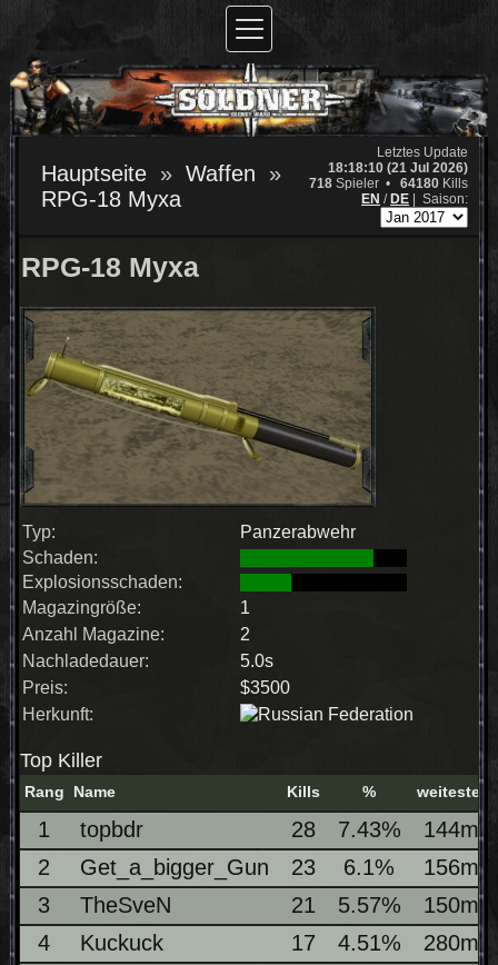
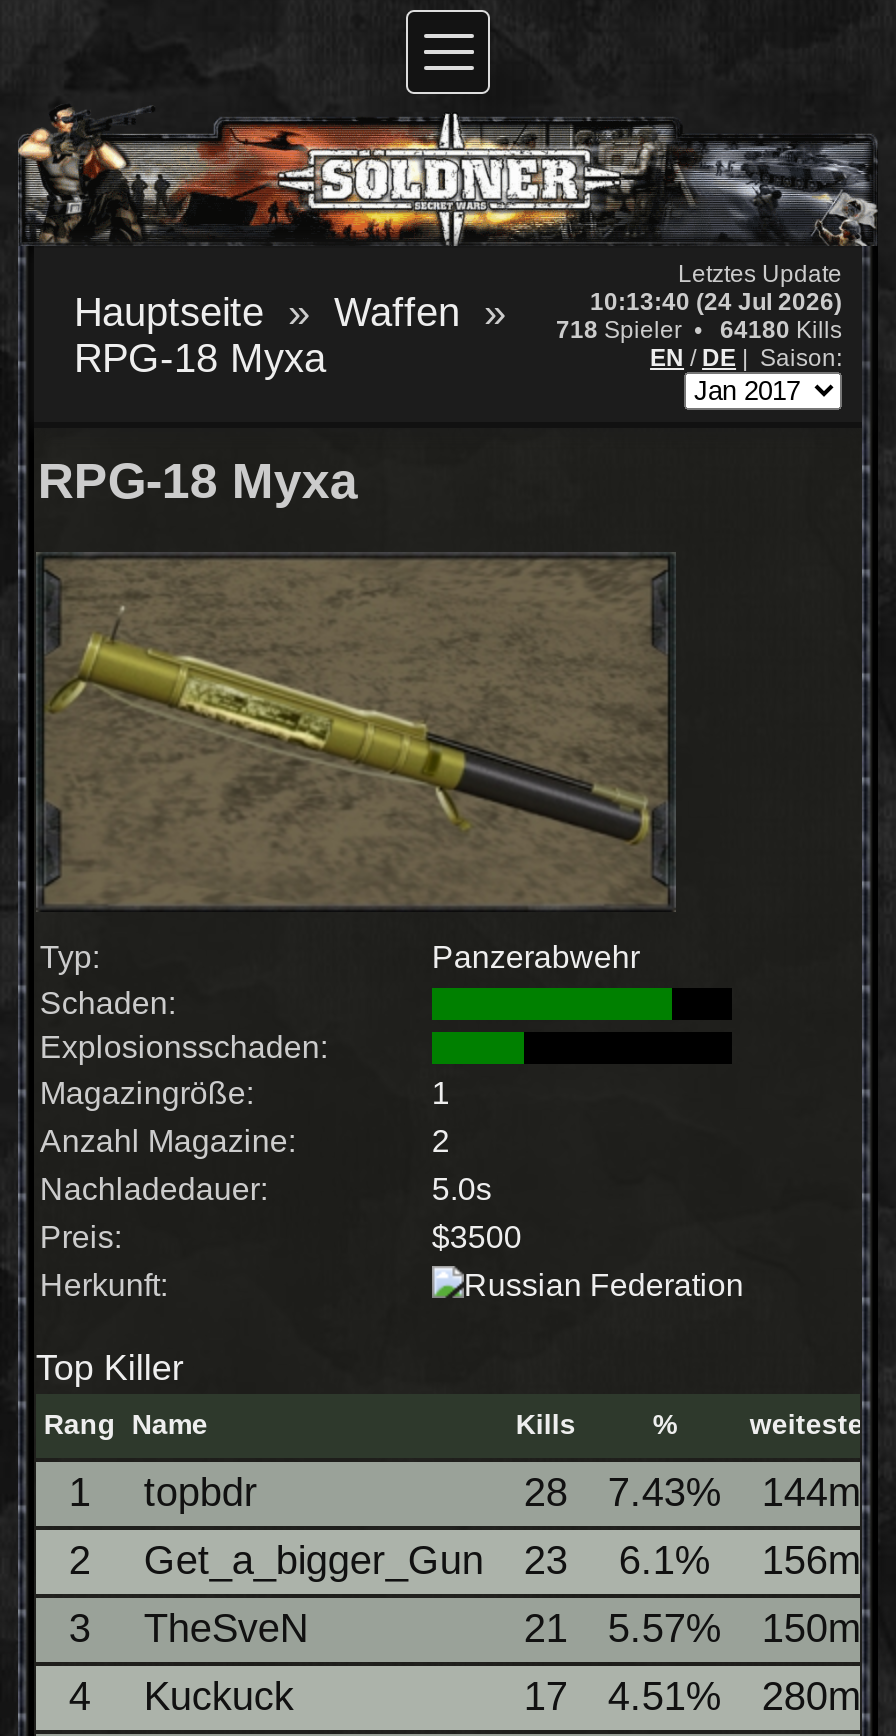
[328,160,468,176] 18:18:10 (21 Jul 2026) -> [590,288,842,316] 10:13:40 (24 Jul 2026)

